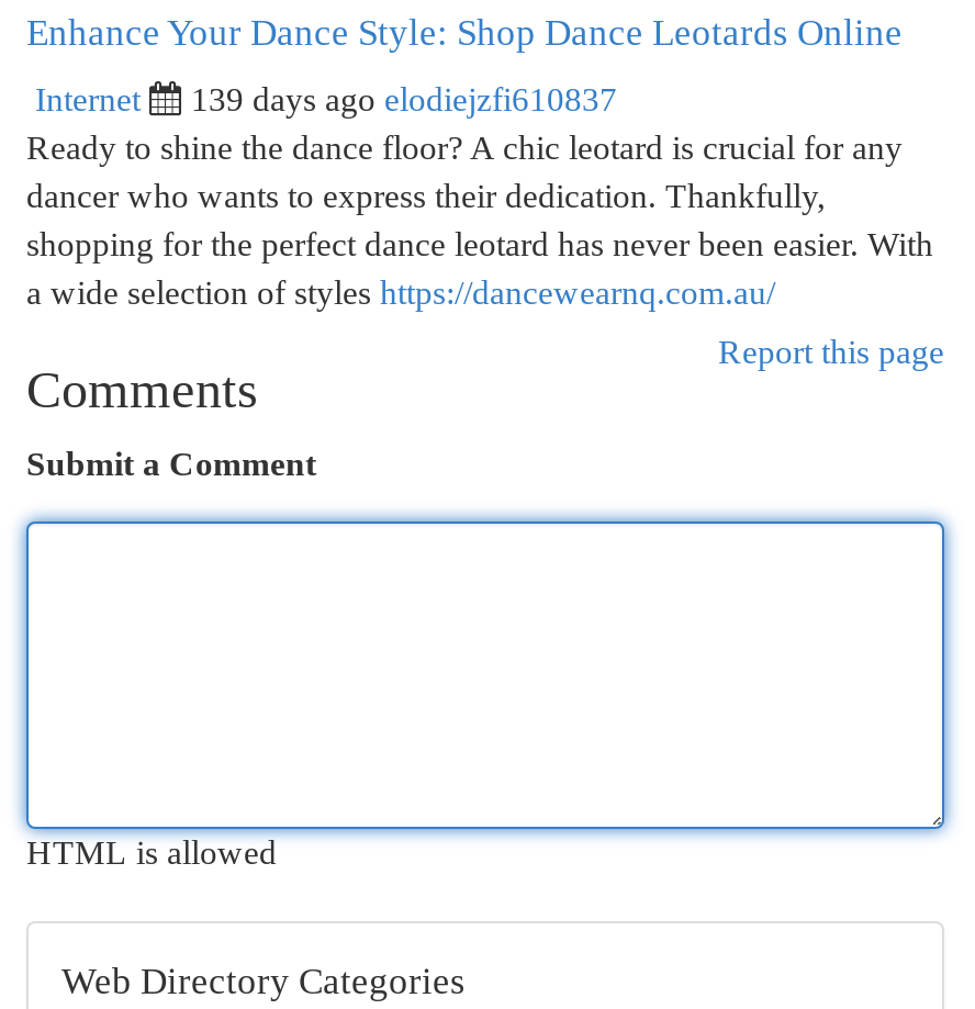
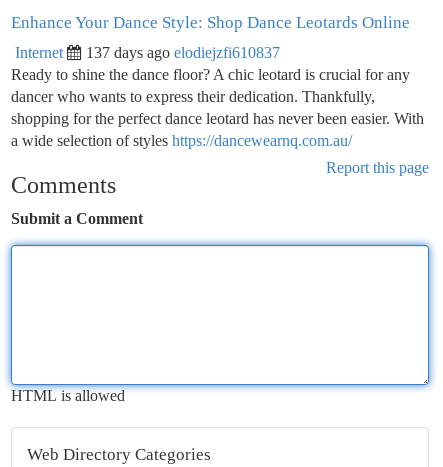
[191,80,617,117] 139 days ago elodiejzfi610837 -> [86,44,280,61] 137 days ago elodiejzfi610837

